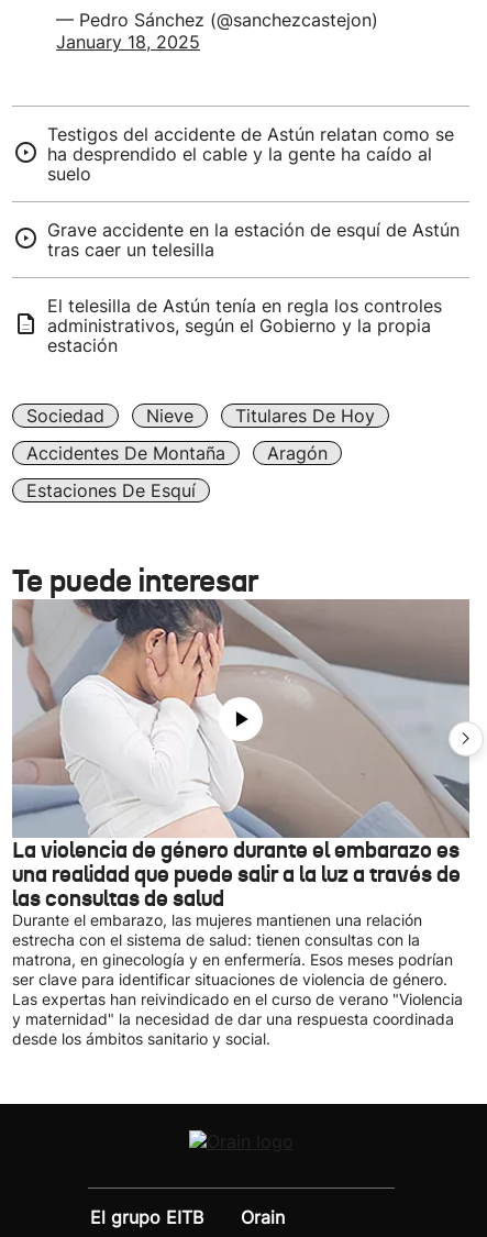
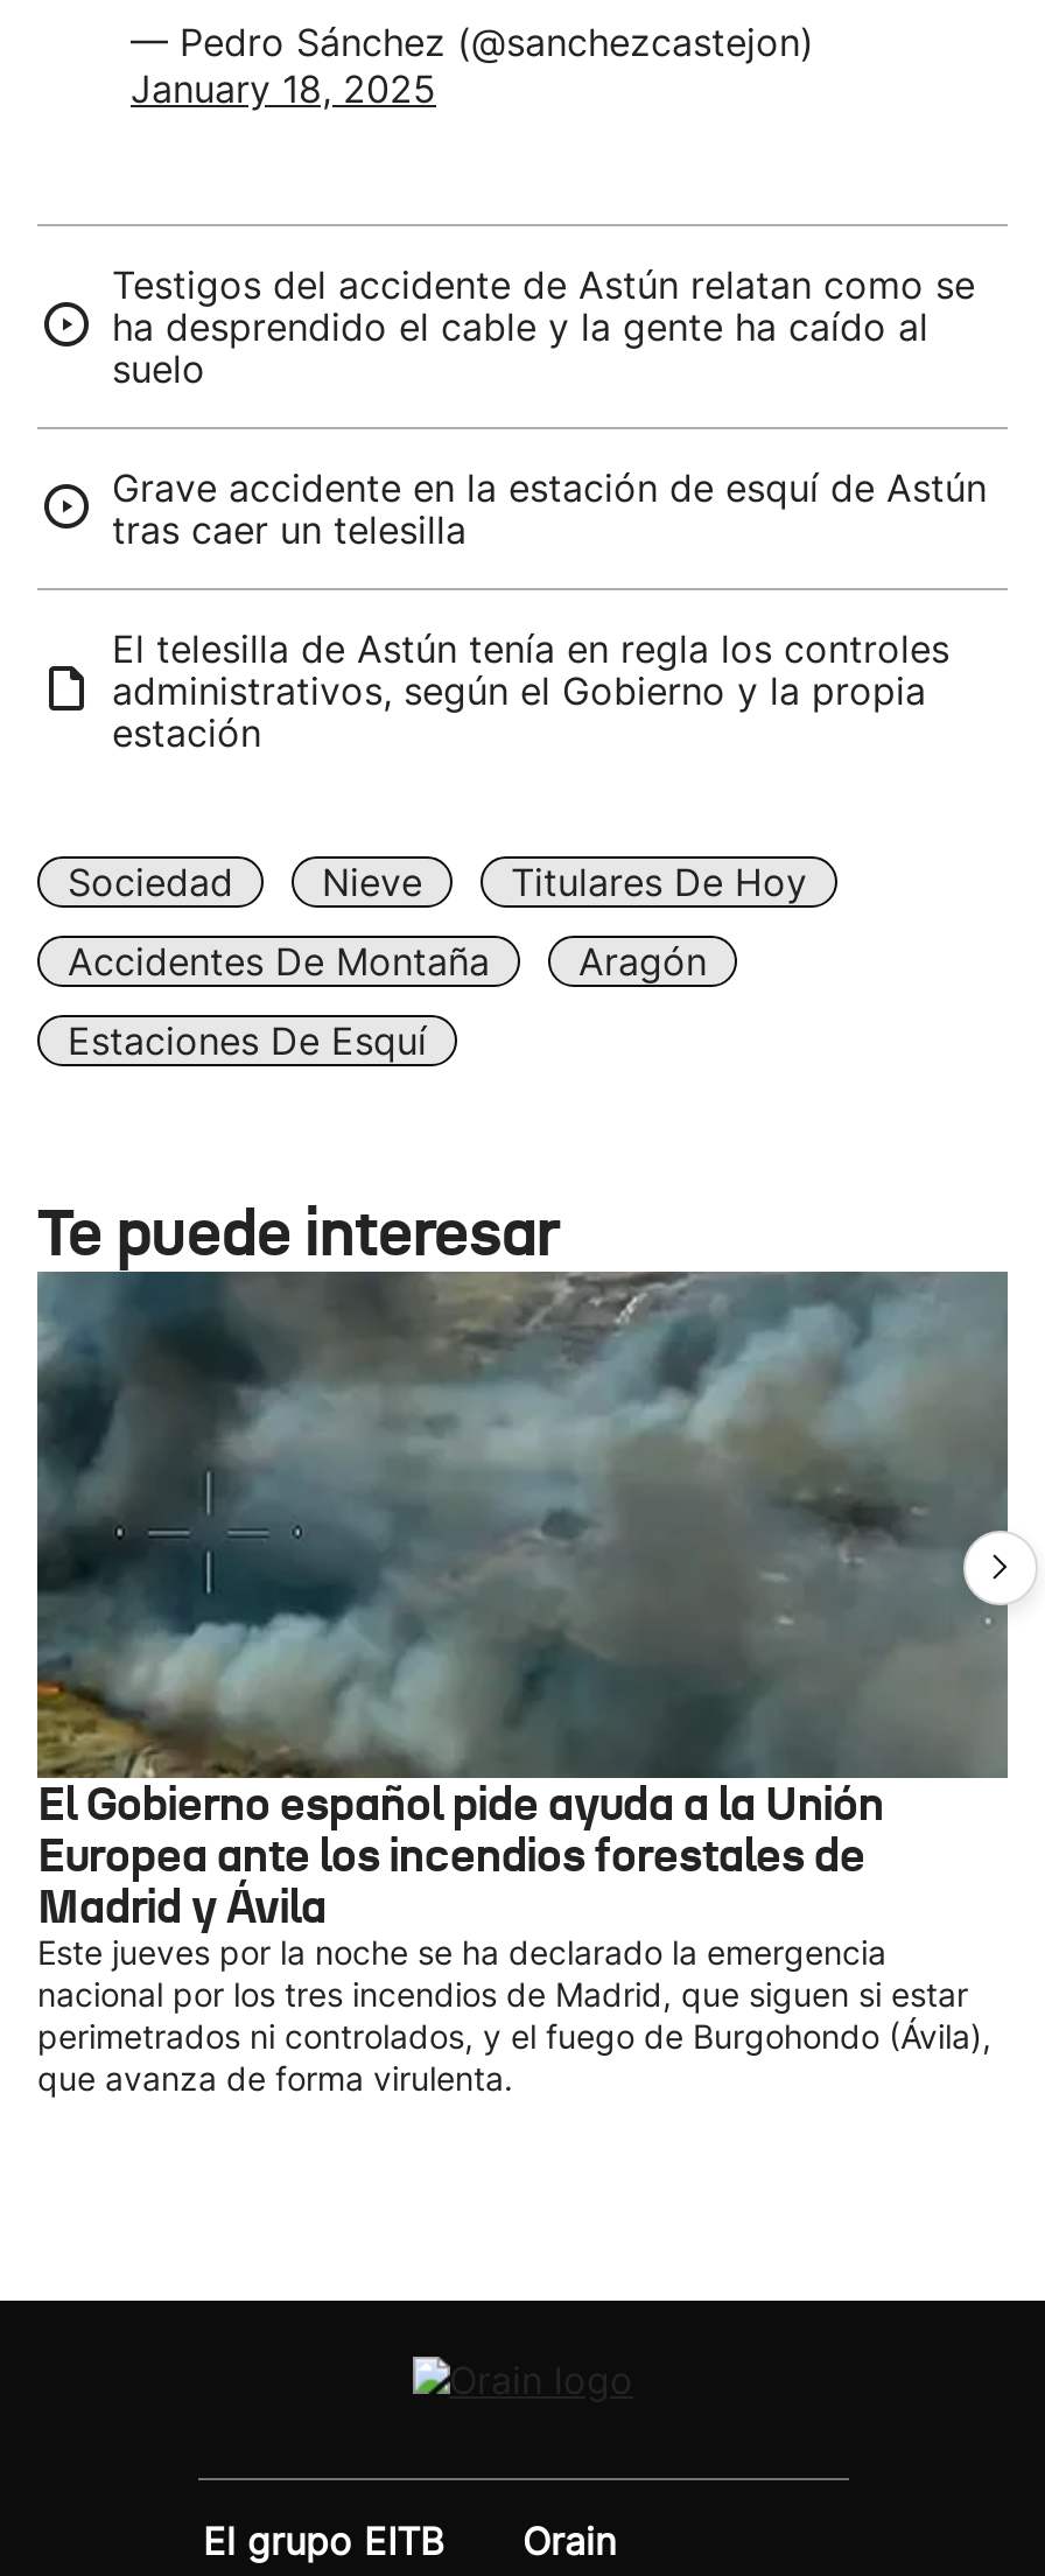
[11,599,469,1048] [image] | La violencia de género durante el embarazo es | una realidad que puede salir a la luz a través de | las consultas de salud | Durante el embarazo, las mujeres mantienen una relación | estrecha con el sistema de salud: tienen consultas con la | matrona, en ginecología y en enfermería. Esos meses podrían | ser clave para identificar situaciones de violencia de género. | Las expertas han reivindicado en el curso de verano "Violencia | y maternidad" la necesidad de dar una respuesta coordinada | desde los ámbitos sanitario y social. -> [35,1274,1008,2098] [image] | El Gobierno español pide ayuda a la Unión | Europea ante los incendios forestales de | Madrid y Ávila | Este jueves por la noche se ha declarado la emergencia | nacional por los tres incendios de Madrid, que siguen si estar | perimetrados ni controlados, y el fuego de Burgohondo (Ávila), | que avanza de forma virulenta.

